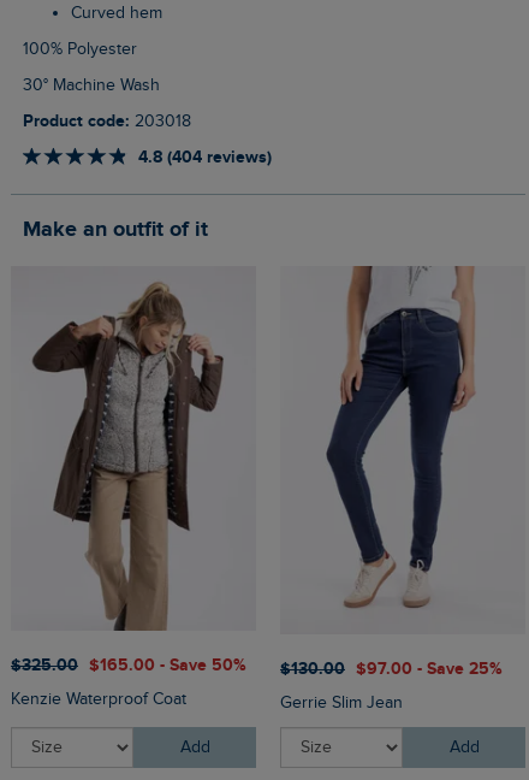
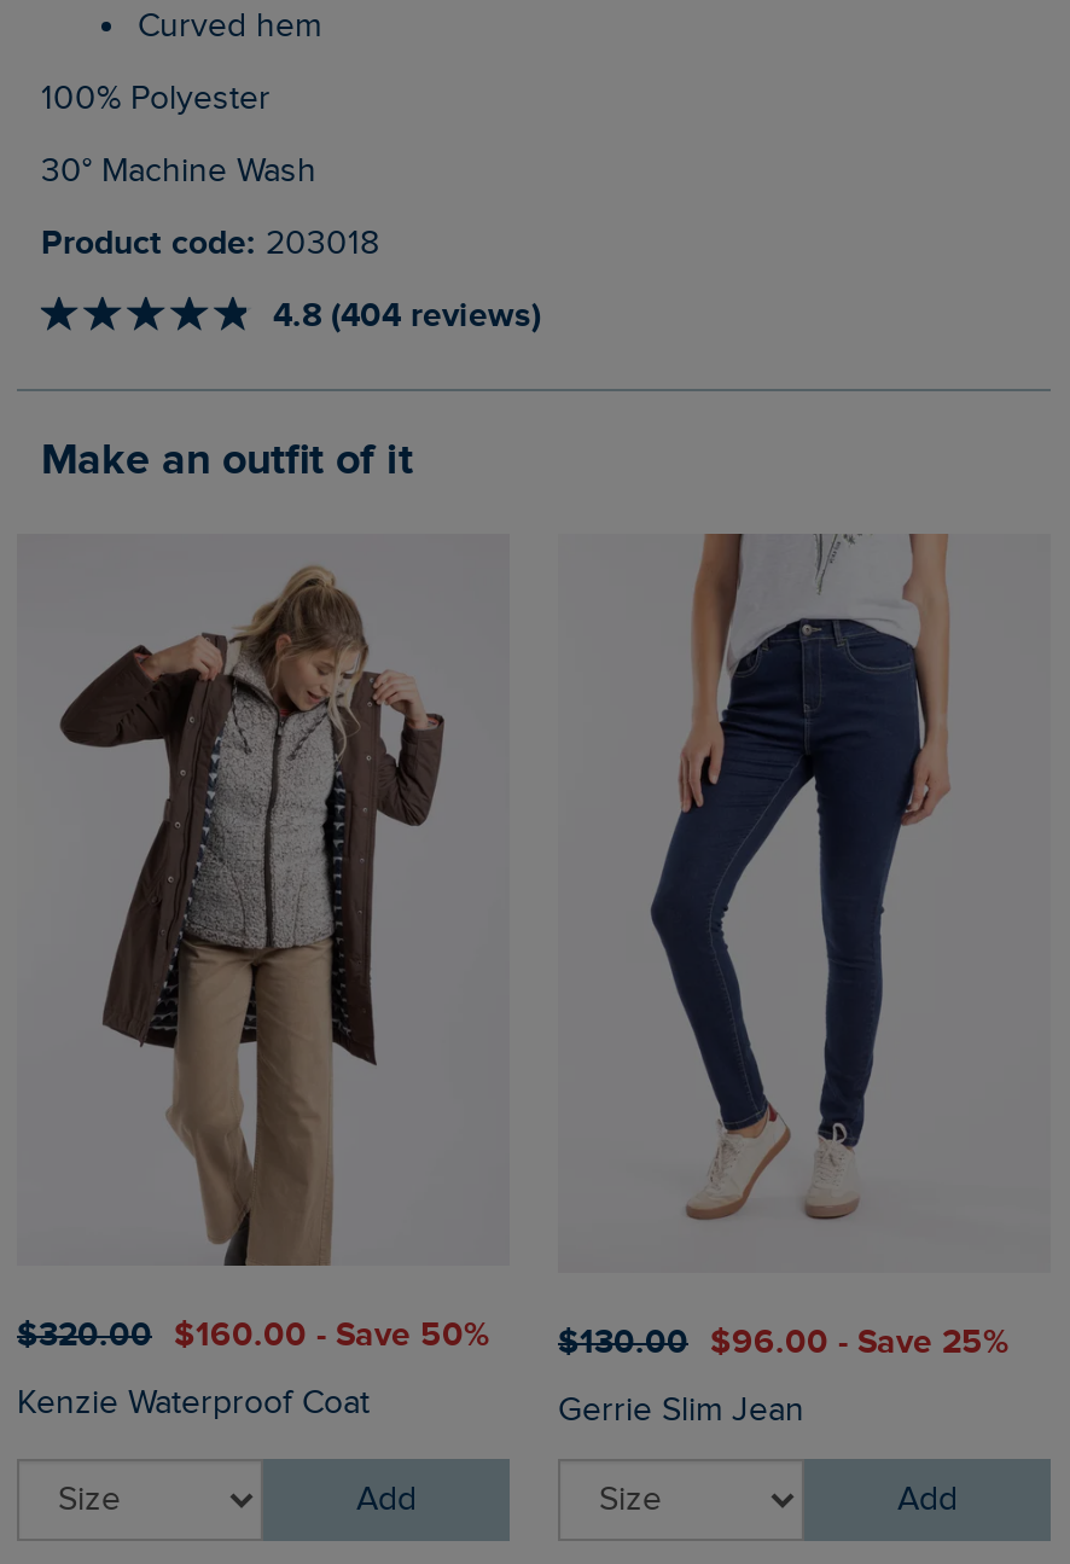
[11,655,246,675] $‌325.00 $‌165.00 - Save 50% -> [17,1314,490,1355] $‌320.00 $‌160.00 - Save 50%
[280,658,503,679] $‌130.00 $‌97.00 - Save 25% -> [558,1321,1010,1362] $‌130.00 $‌96.00 - Save 25%

